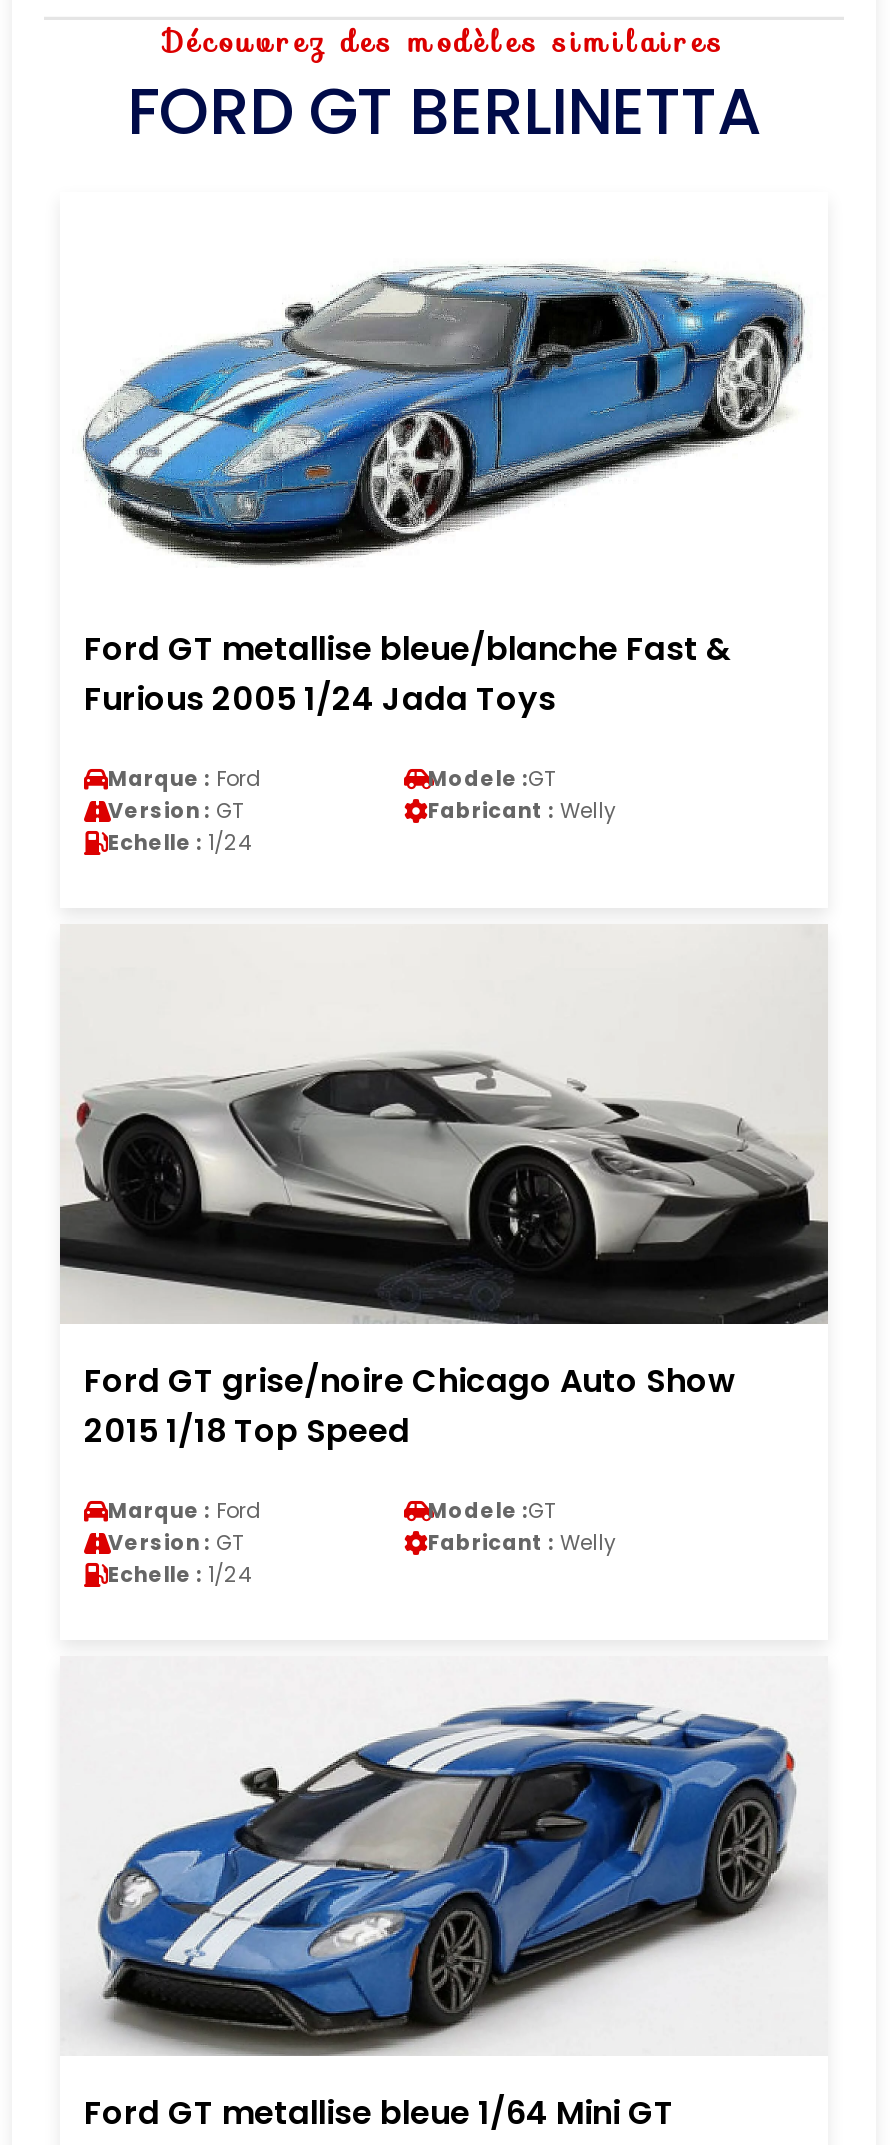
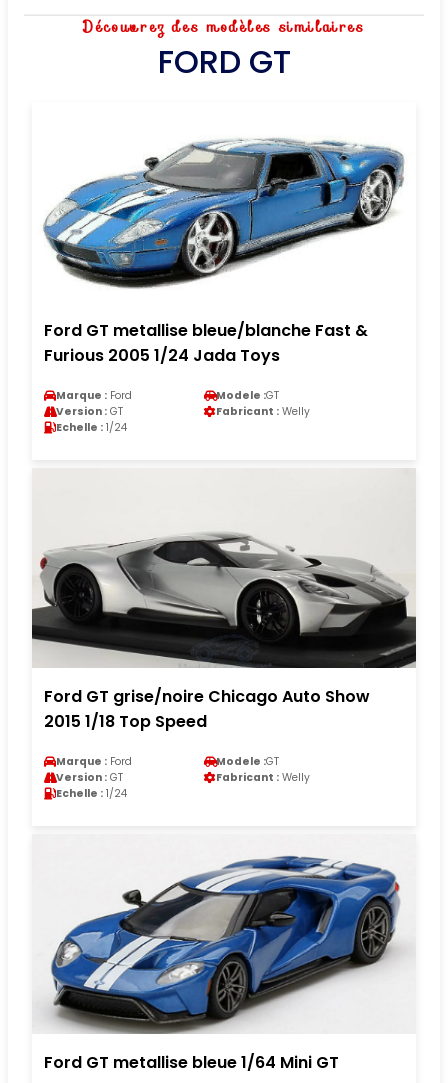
[127,66,761,156] FORD GT BERLINETTA -> [157,39,290,84] FORD GT

